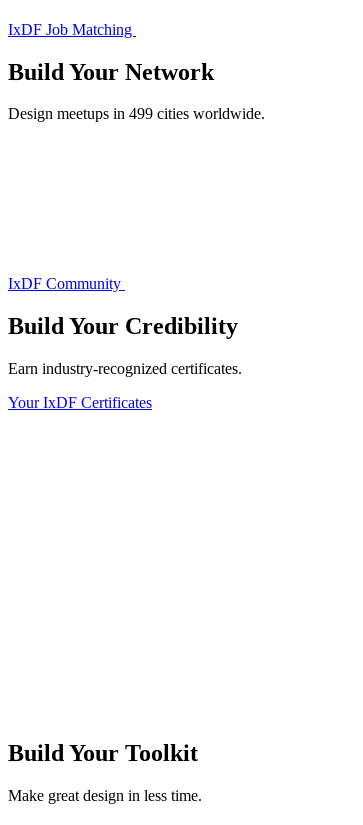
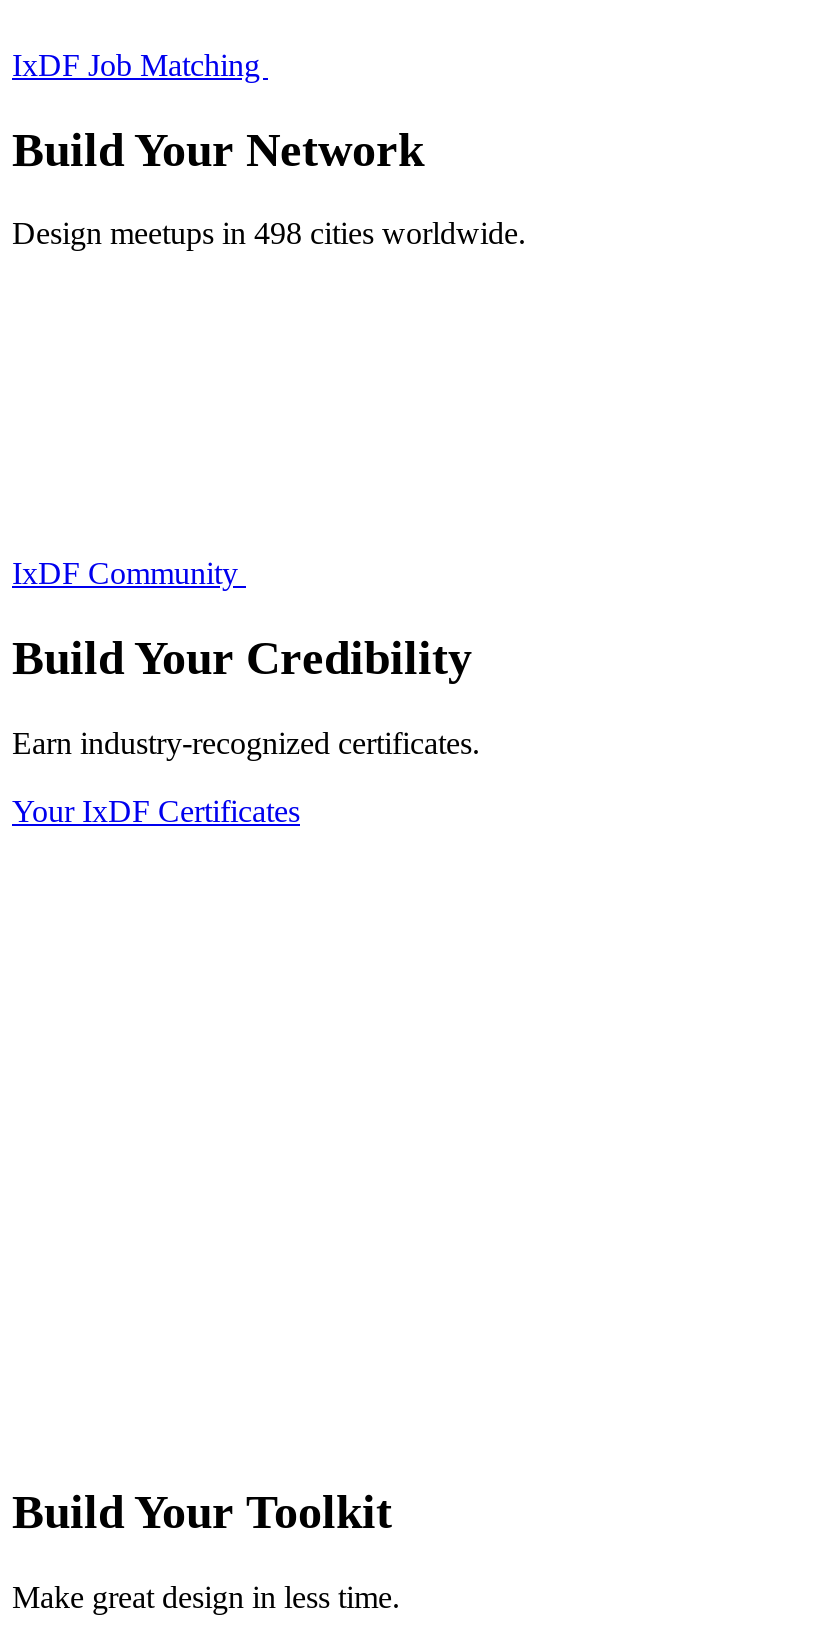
[8,105,265,122] Design meetups in 499 cities worldwide. -> [12,217,526,251] Design meetups in 498 cities worldwide.

